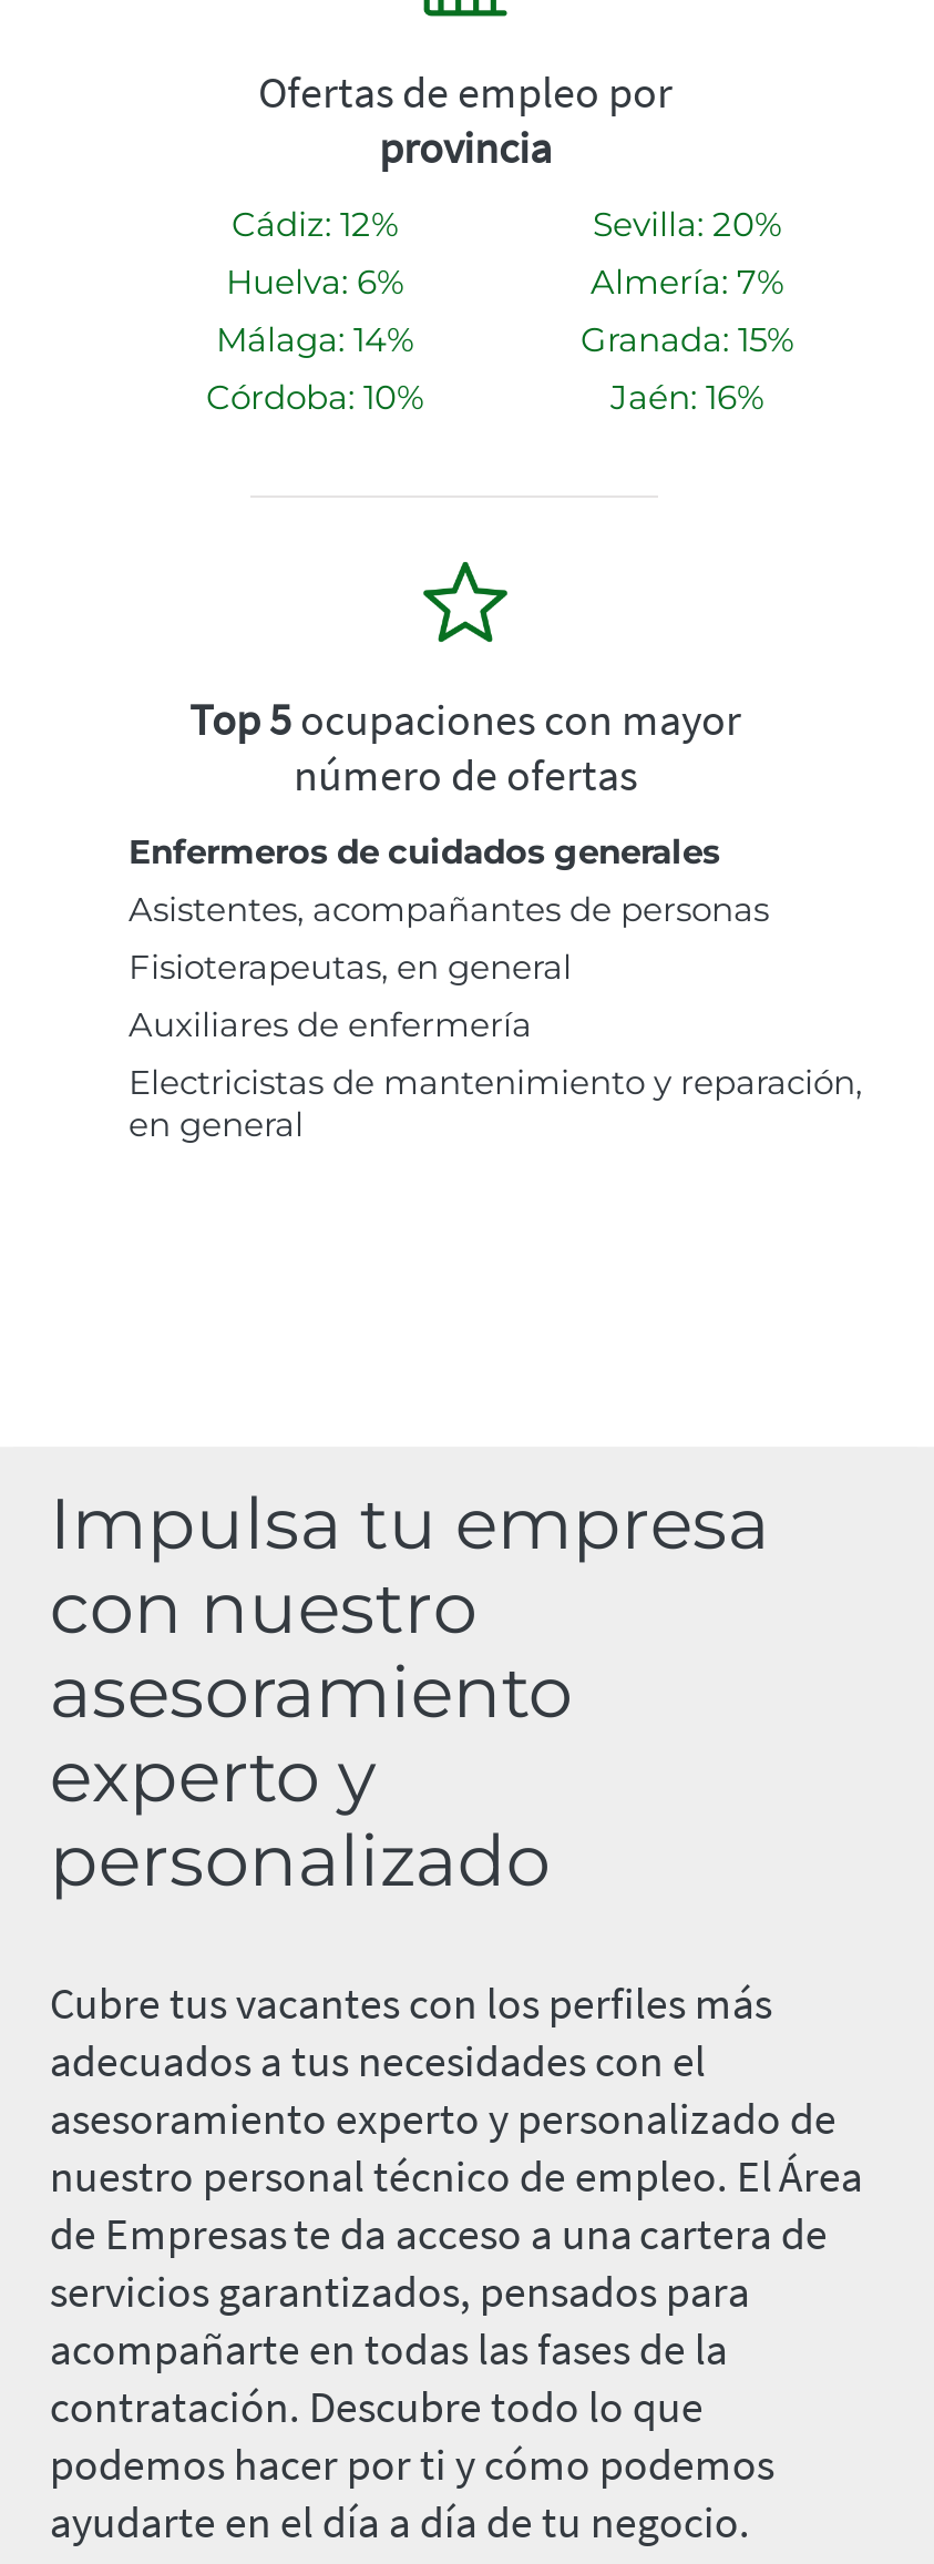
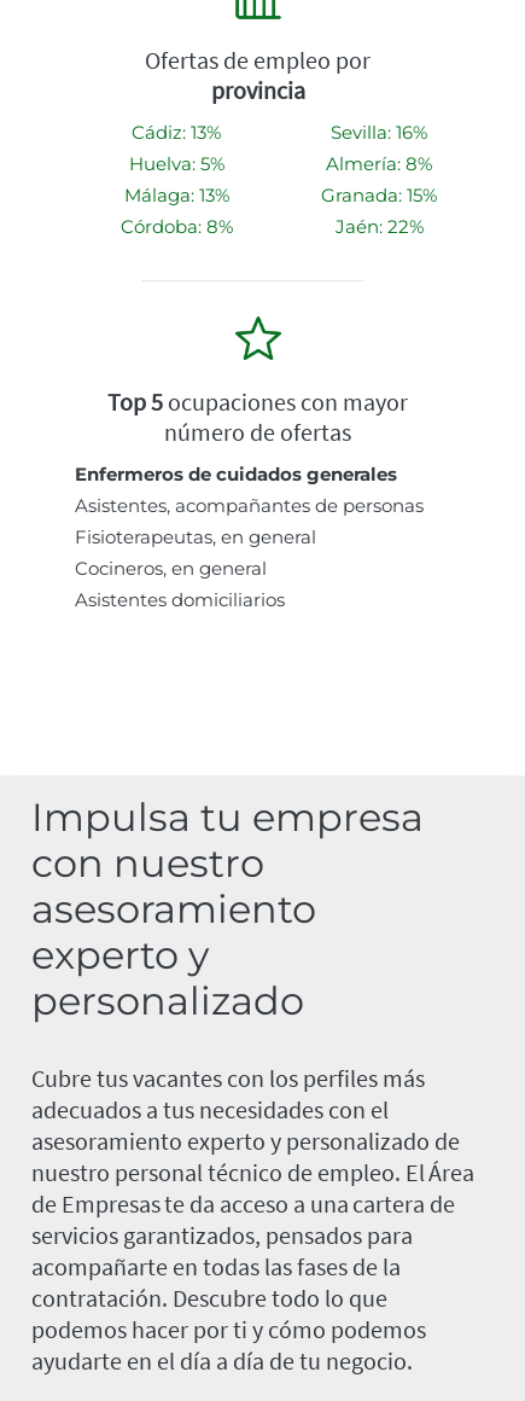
[232,203,398,245] Cádiz: 12% -> [132,121,221,144] Cádiz: 13%
[593,203,781,245] Sevilla: 20% -> [331,121,427,144] Sevilla: 16%
[226,261,403,303] Huelva: 6% -> [129,152,224,175] Huelva: 5%
[591,261,783,303] Almería: 7% -> [326,152,432,175] Almería: 8%
[216,319,413,361] Málaga: 14% -> [124,184,229,207] Málaga: 13%
[206,376,423,418] Córdoba: 10% -> [120,215,232,238] Córdoba: 8%
[610,376,763,418] Jaén: 16% -> [335,215,423,238] Jaén: 22%
[129,1004,862,1146] Auxiliares de enfermería | Electricistas de mantenimiento y reparación, | en general -> [75,557,285,611] Cocineros, en general | Asistentes domiciliarios

